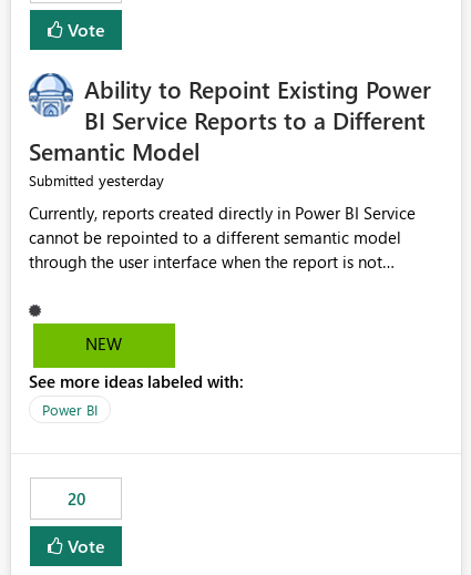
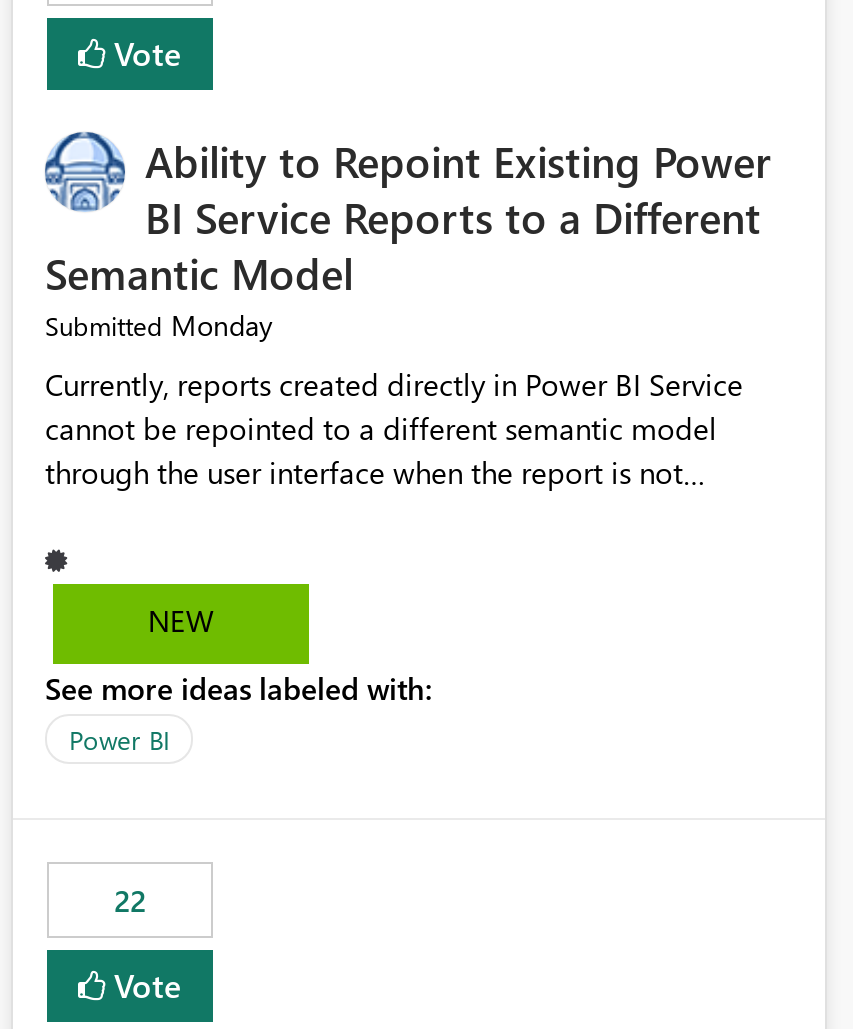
[29,170,164,191] Submitted yesterday -> [45,307,273,345] Submitted Monday
[67,488,85,510] 20 -> [114,881,146,921] 22

